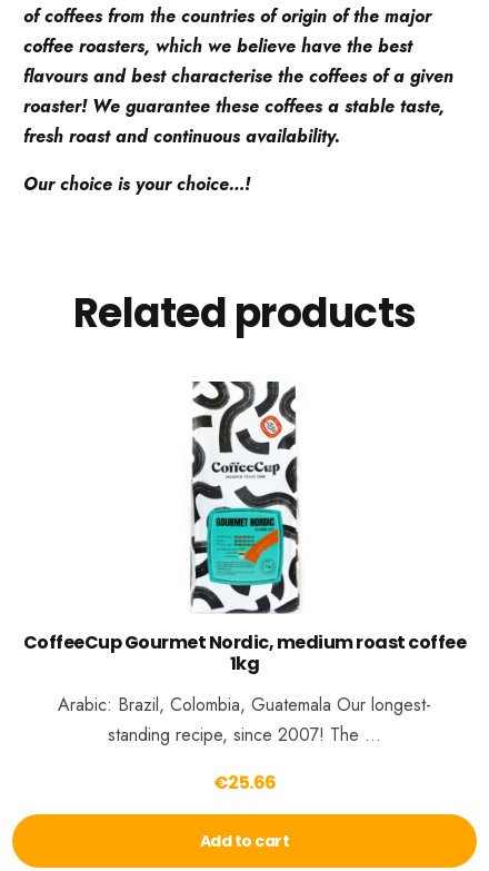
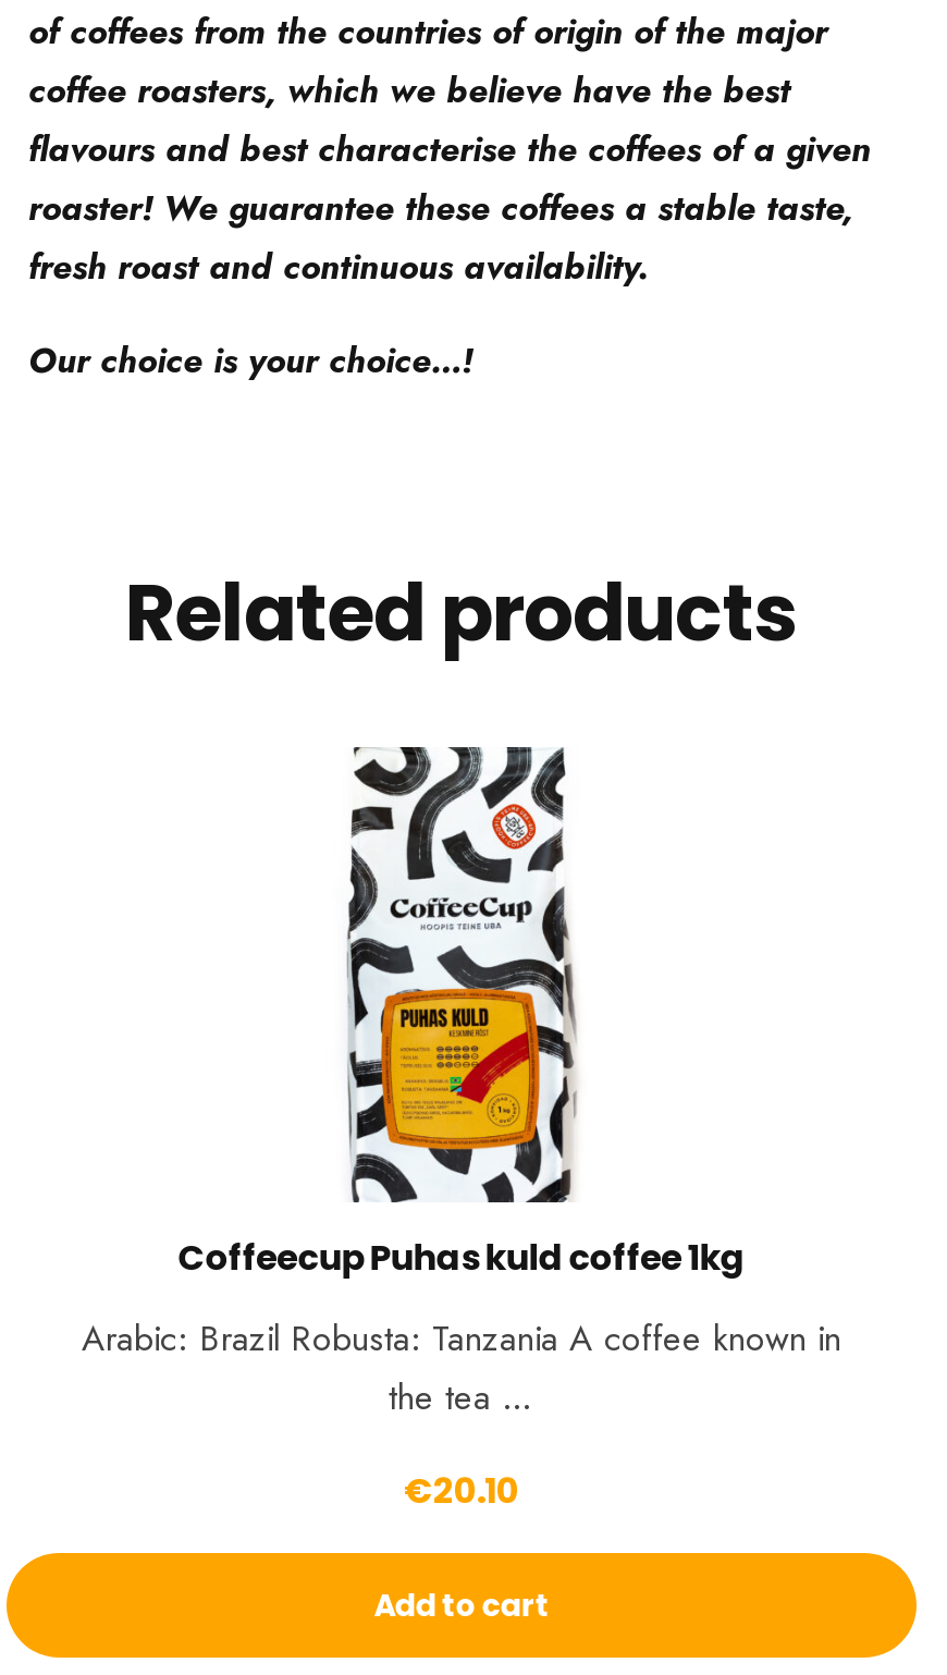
[23,380,466,676] [image] | CoffeeCup Gourmet Nordic, medium roast coffee | 1kg -> [178,747,745,1282] [image] | Coffeecup Puhas kuld coffee 1kg
[58,692,431,747] Arabic: Brazil, Colombia, Guatemala Our longest- | standing recipe, since 2007! The … -> [82,1313,841,1422] Arabic: Brazil Robusta: Tanzania A coffee known in | the tea …
[213,769,276,795] €25.66 -> [404,1465,519,1515] €20.10

